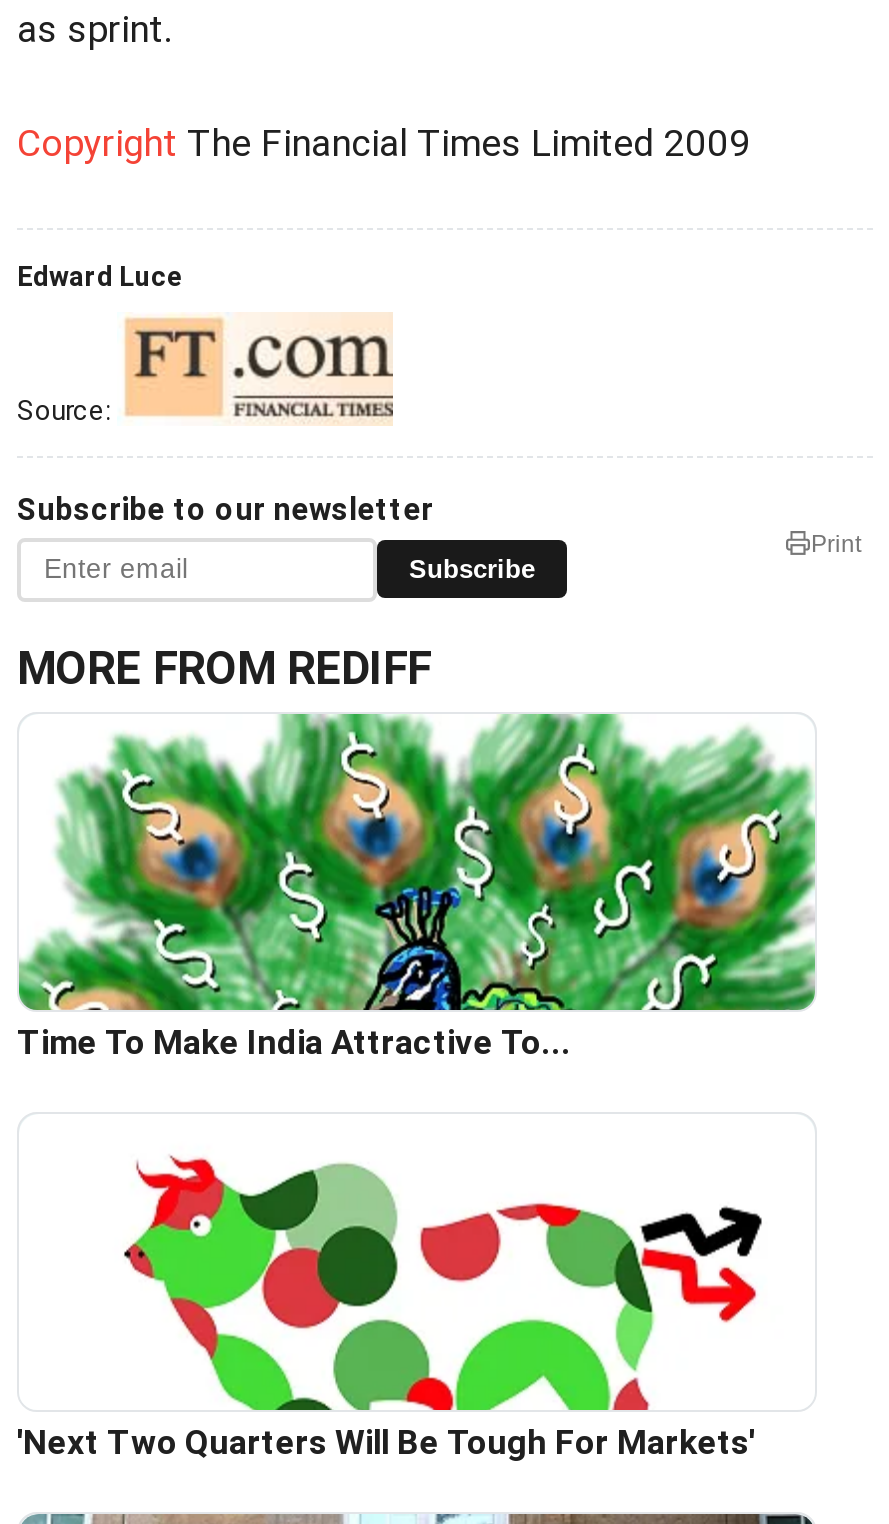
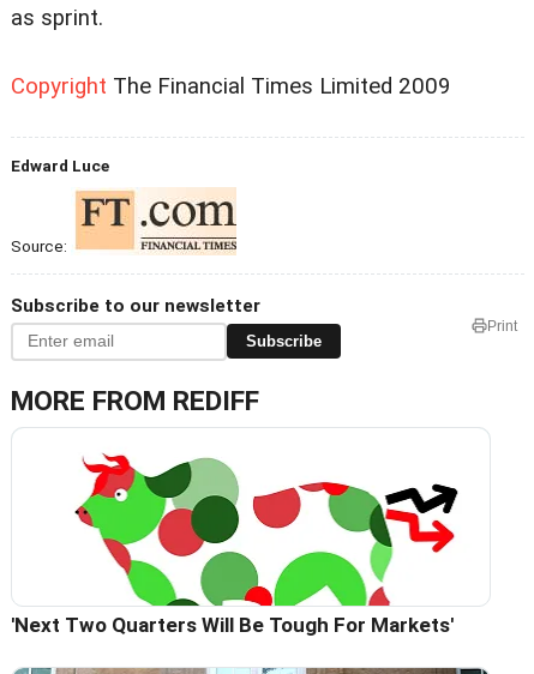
[17,712,817,1061] [image] | Time To Make India Attractive To... -> none

